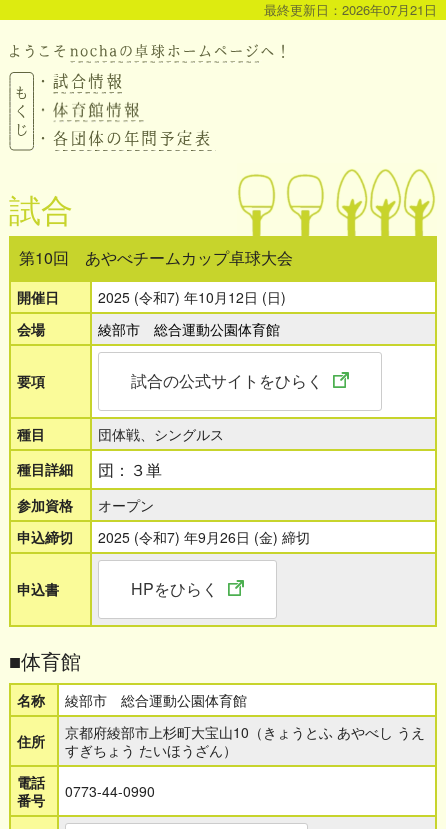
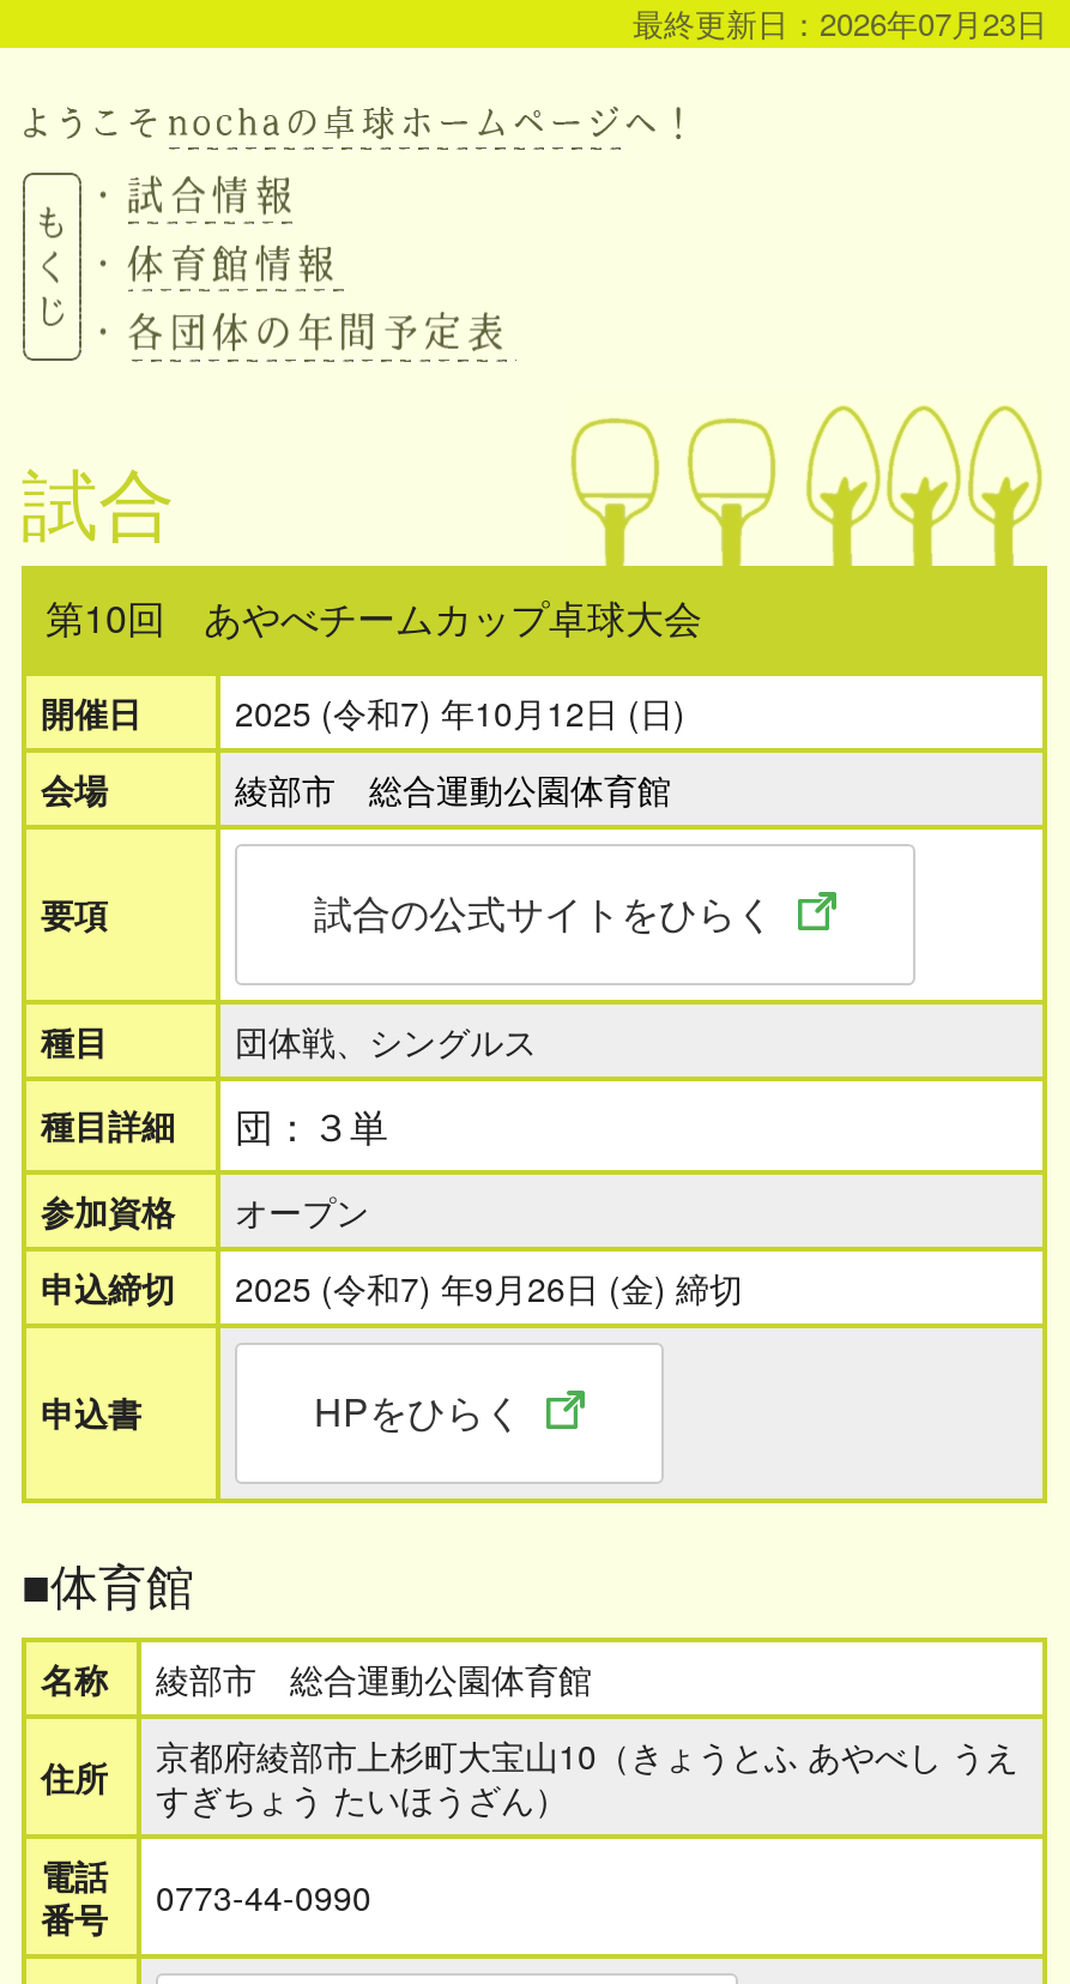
[264,0,437,19] 最終更新日：2026年07月21日 -> [633,0,1047,46] 最終更新日：2026年07月23日

